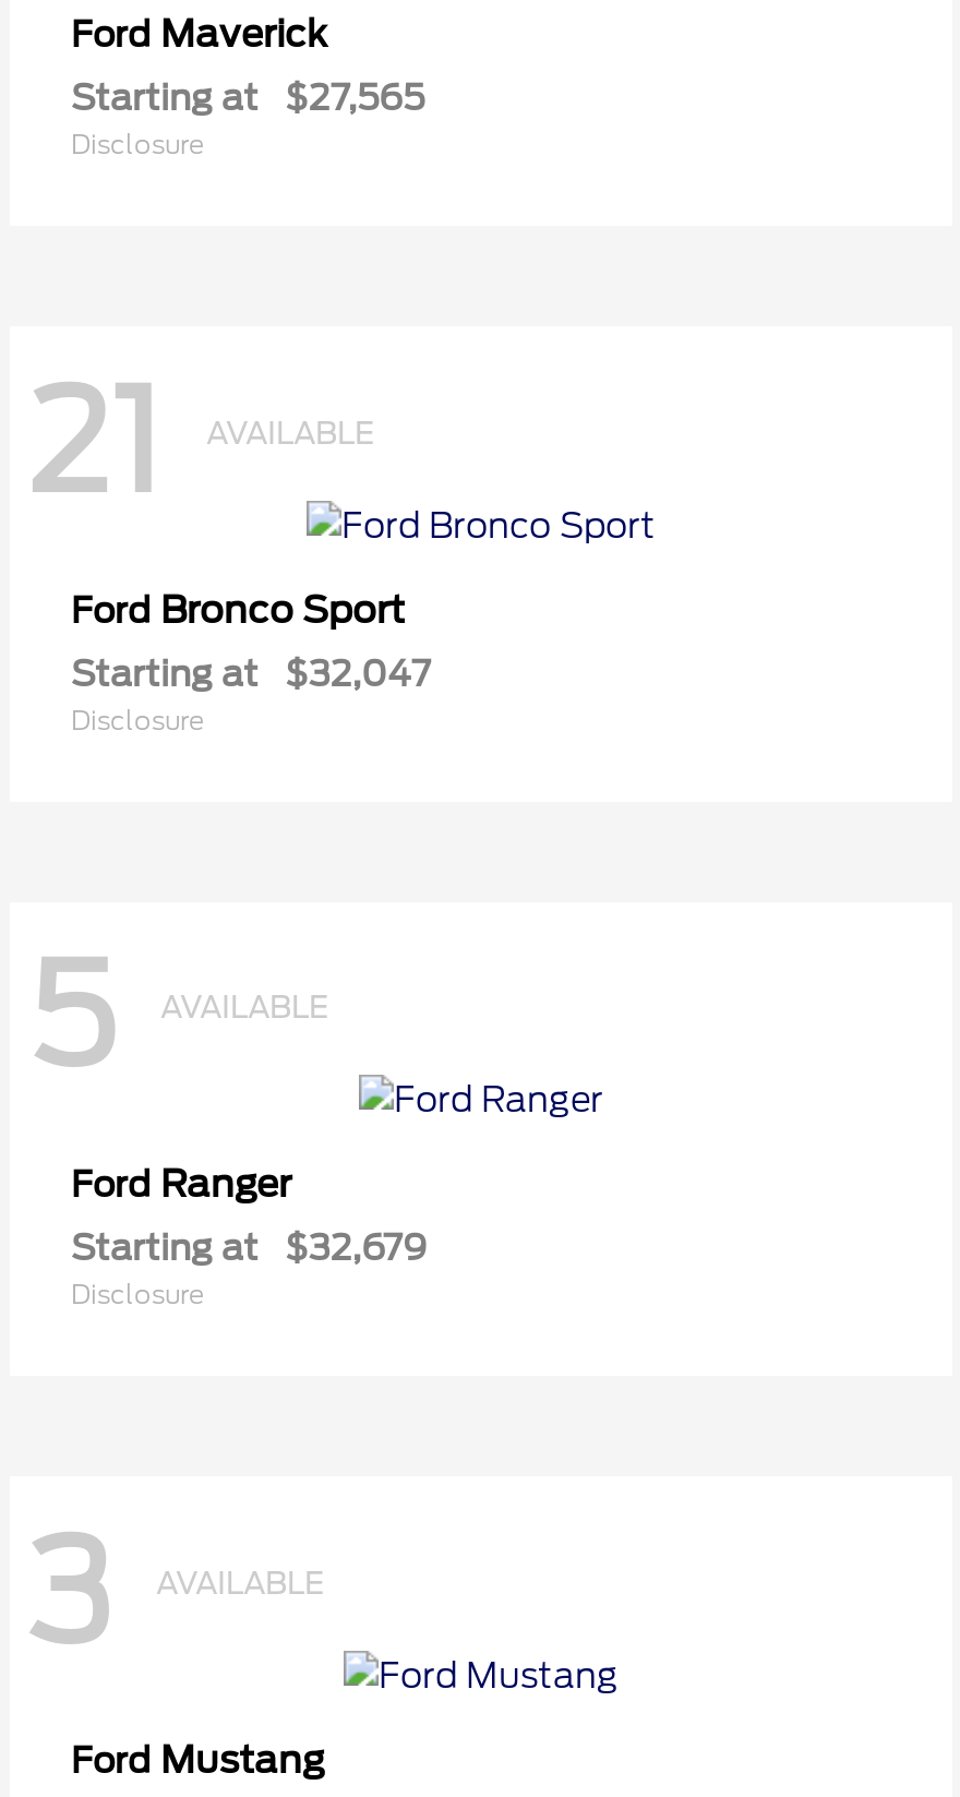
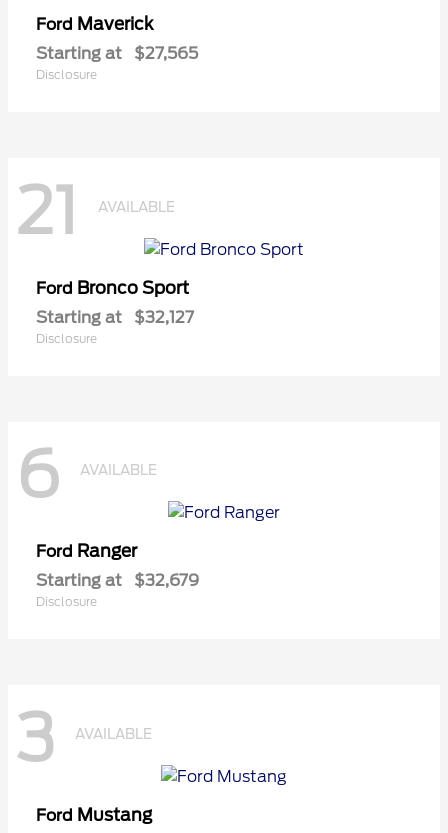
[71,653,431,695] Starting at $32,047 -> [36,308,194,327] Starting at $32,127
[27,934,328,1100] 5 AVAILABLE -> [16,436,157,512] 6 AVAILABLE

